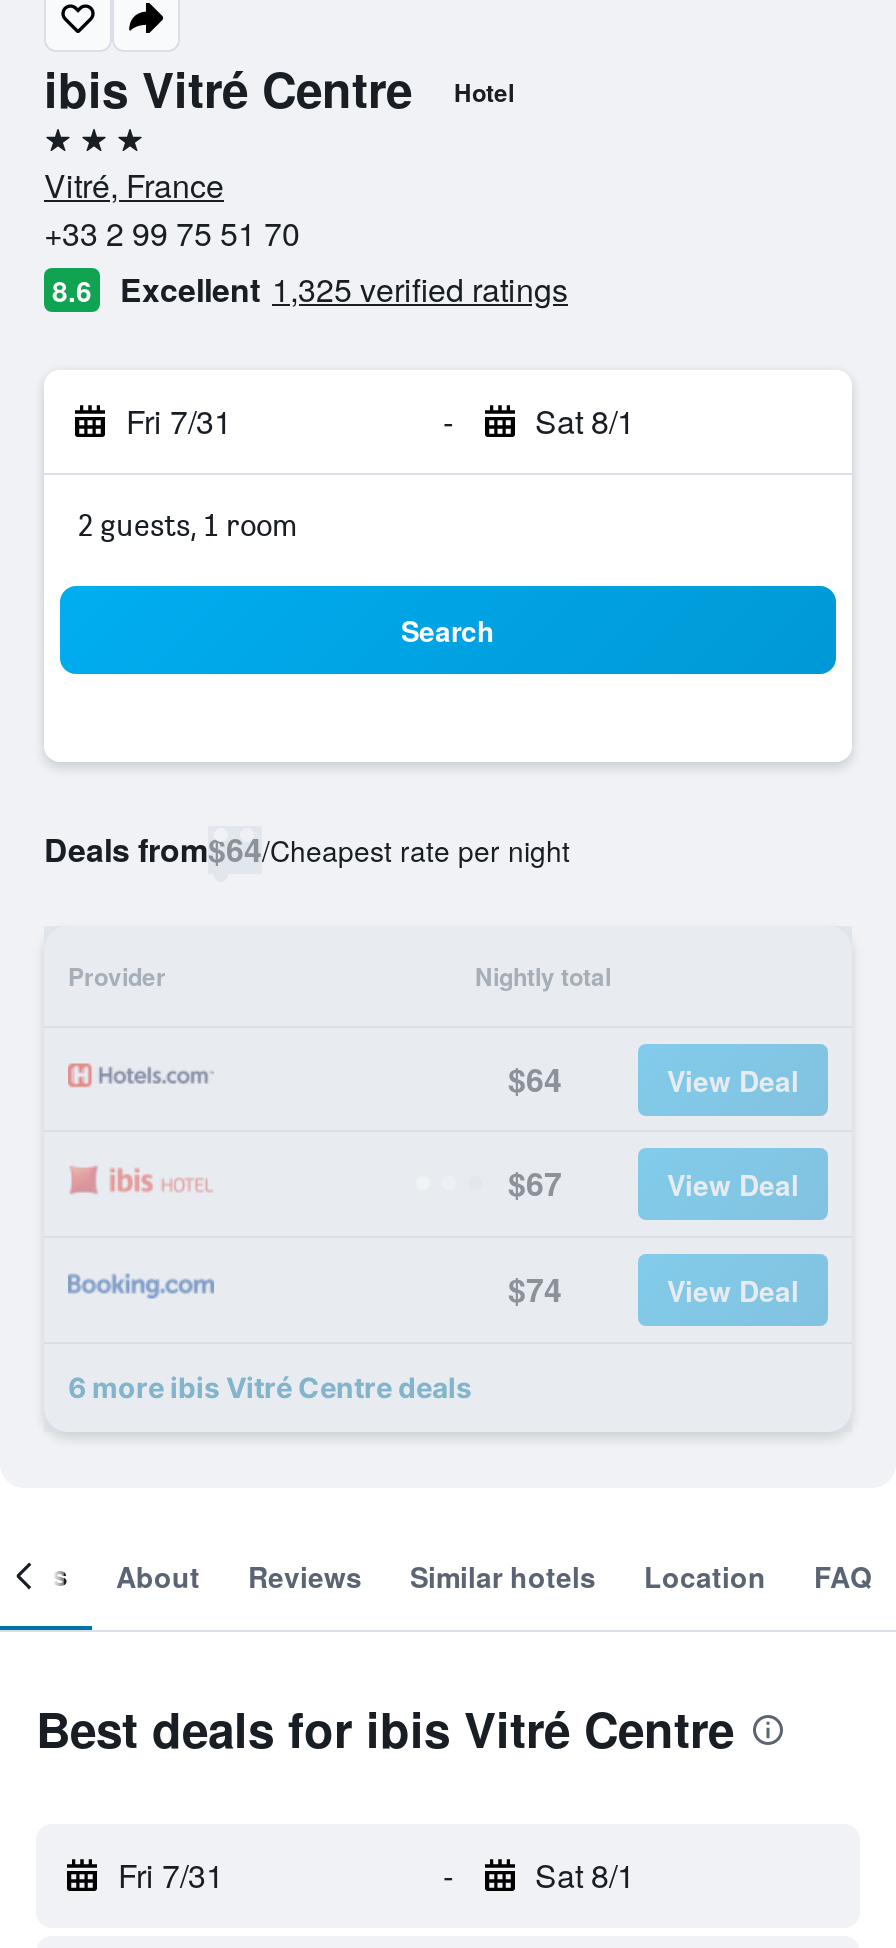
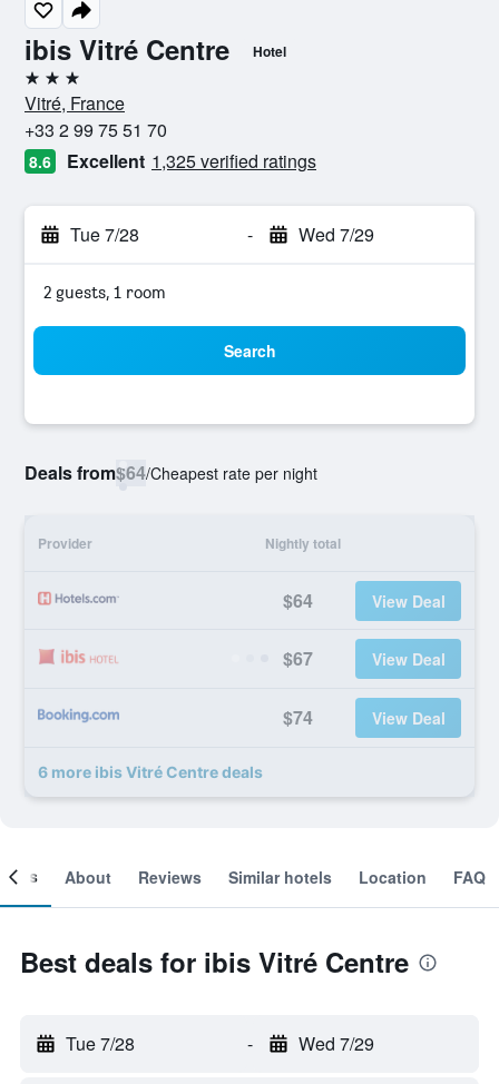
[126,398,232,444] Fri 7/31 -> [70,221,139,247] Tue 7/28
[535,398,635,444] Sat 8/1 -> [298,221,374,247] Wed 7/29
[118,1852,224,1898] Fri 7/31 -> [66,1031,135,1056] Tue 7/28
[535,1852,635,1898] Sat 8/1 -> [298,1031,374,1056] Wed 7/29

